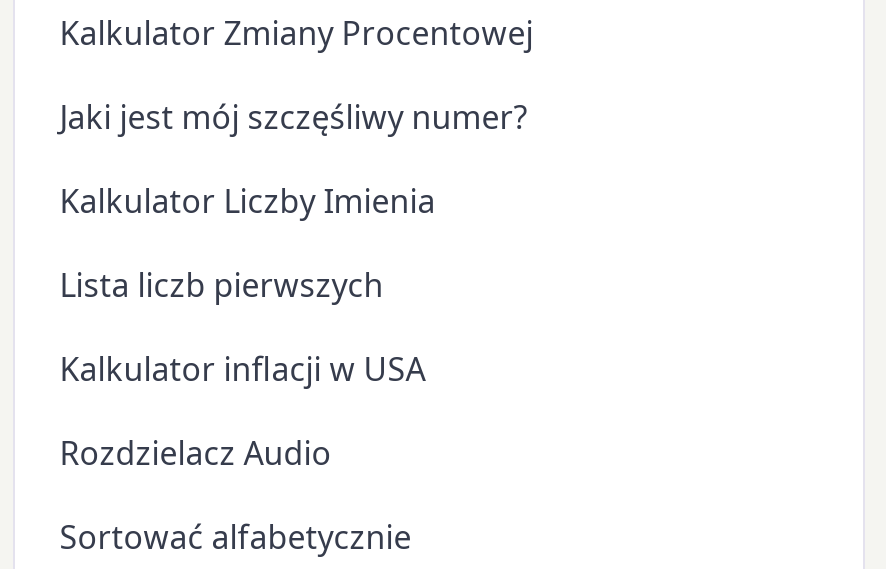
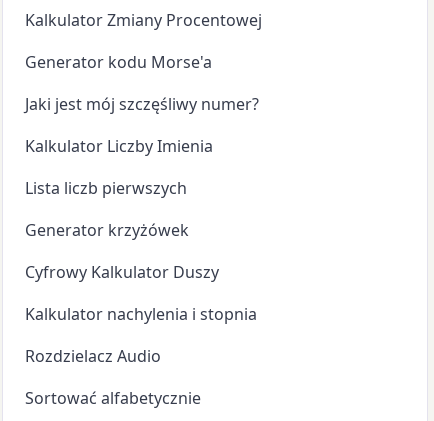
none -> [25,51,212,73] Generator kodu Morse'a
[59,347,425,391] Kalkulator inflacji w USA -> [25,219,257,325] Generator krzyżówek | Cyfrowy Kalkulator Duszy | Kalkulator nachylenia i stopnia

